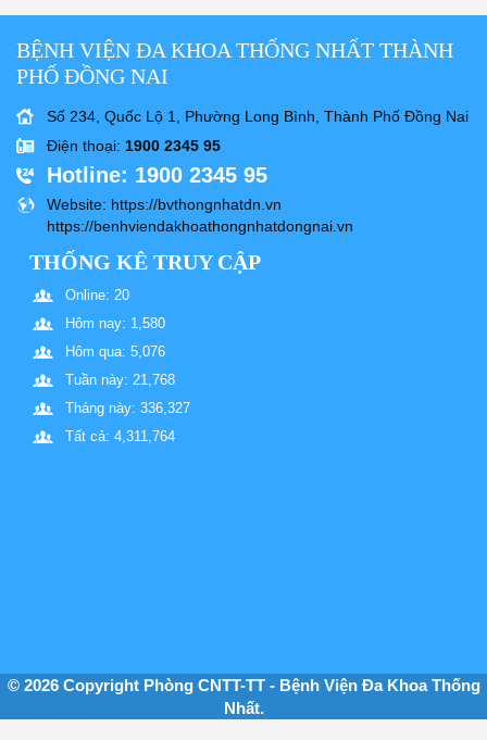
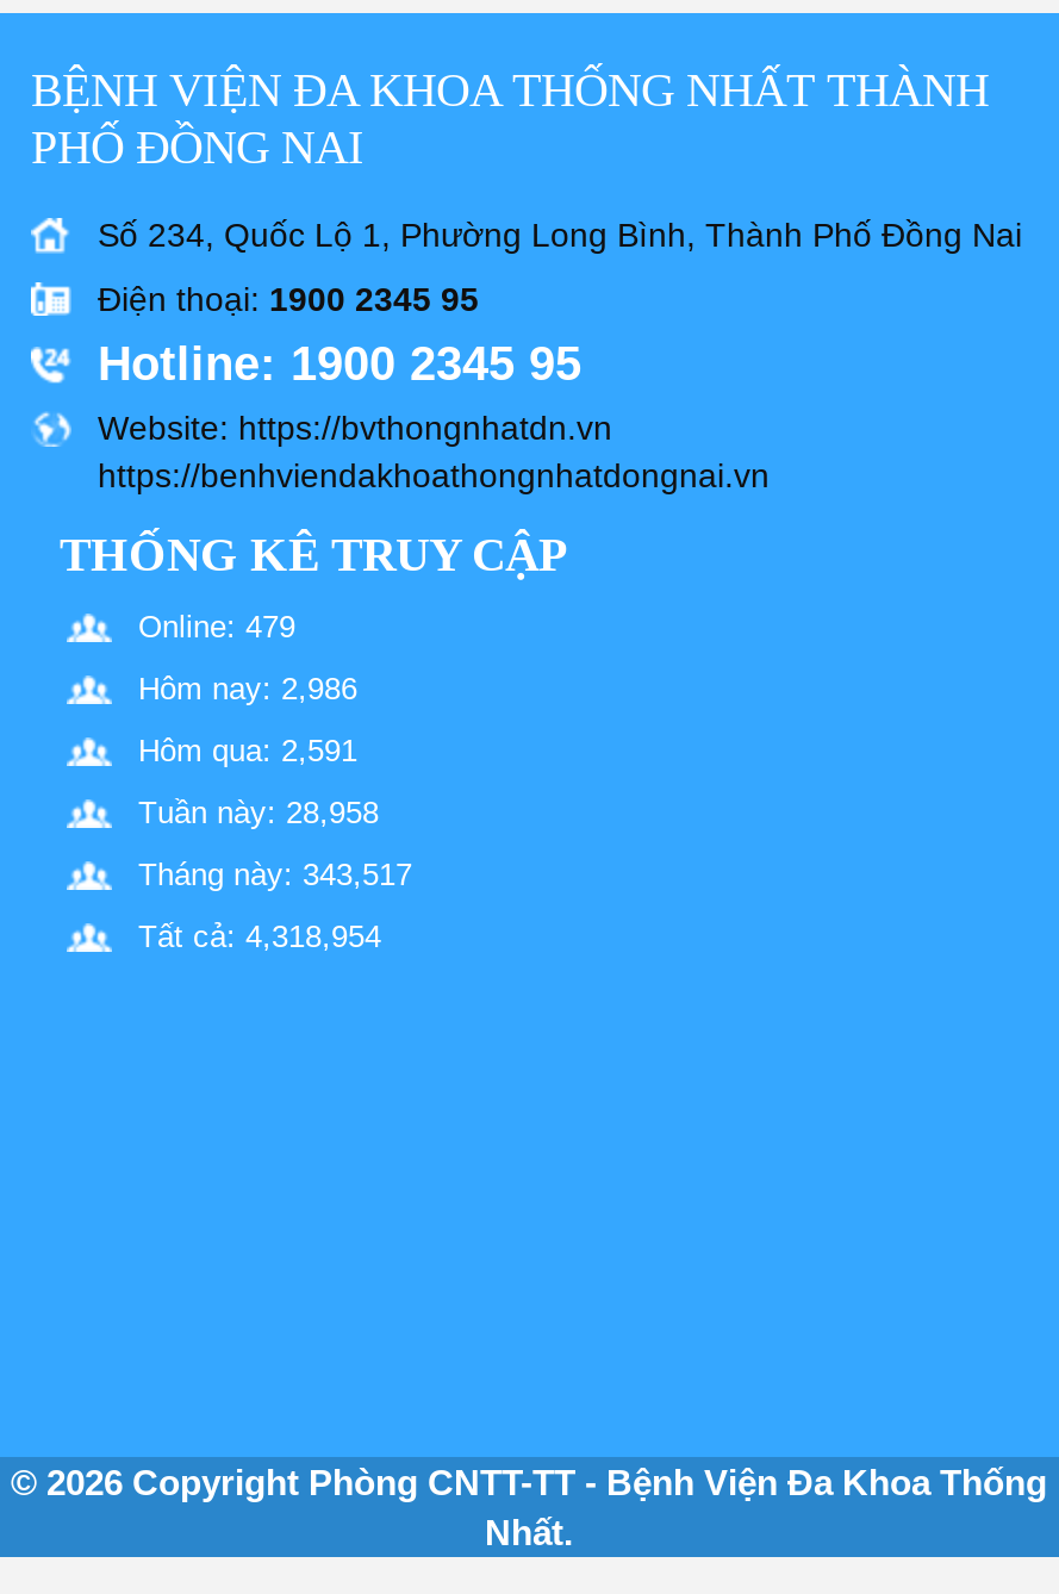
[65,287,129,303] Online: 20 -> [138,609,295,645] Online: 479
[65,315,165,332] Hôm nay: 1,580 -> [138,671,357,707] Hôm nay: 2,986
[65,344,165,360] Hôm qua: 5,076 -> [138,733,357,769] Hôm qua: 2,591
[65,372,175,388] Tuần này: 21,768 -> [138,795,379,831] Tuần này: 28,958
[65,400,190,417] Tháng này: 336,327 -> [138,857,412,893] Tháng này: 343,517
[65,428,175,445] Tất cả: 4,311,764 -> [138,919,381,955] Tất cả: 4,318,954

